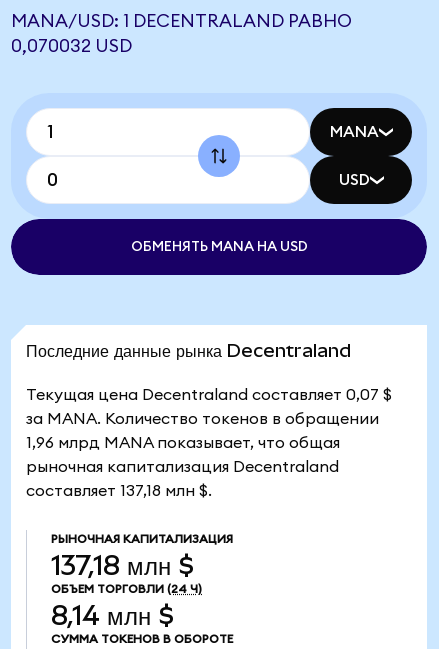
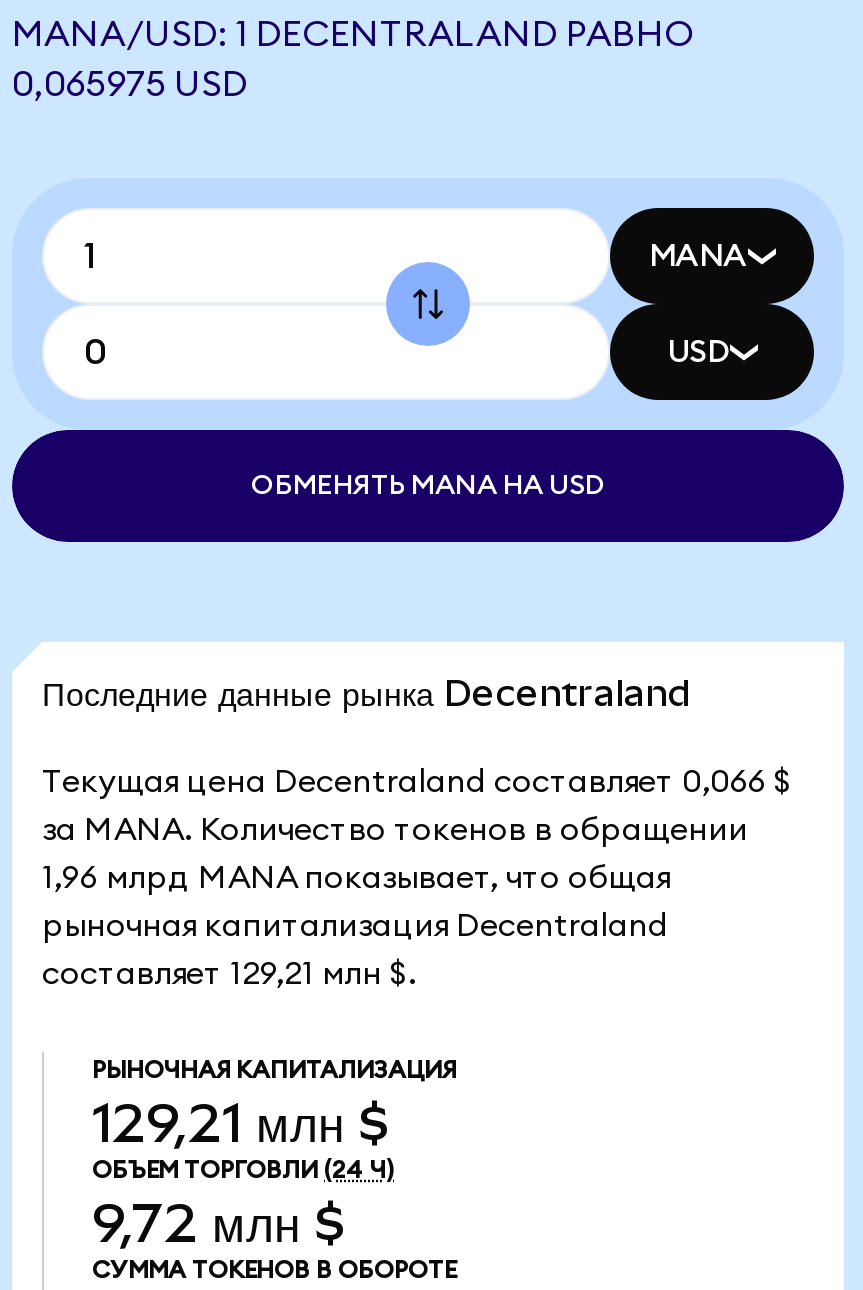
[11,37,132,55] 0,070032 USD -> [12,66,248,102] 0,065975 USD
[26,387,392,403] Текущая цена Decentraland составляет 0,07 $ -> [42,766,792,798] Текущая цена Decentraland составляет 0,066 $
[26,483,212,499] составляет 137,18 млн $. -> [42,958,416,990] составляет 129,21 млн $.
[51,550,194,581] 137,18 млн $ -> [92,1092,390,1154] 129,21 млн $
[51,600,174,631] 8,14 млн $ -> [92,1192,346,1254] 9,72 млн $

